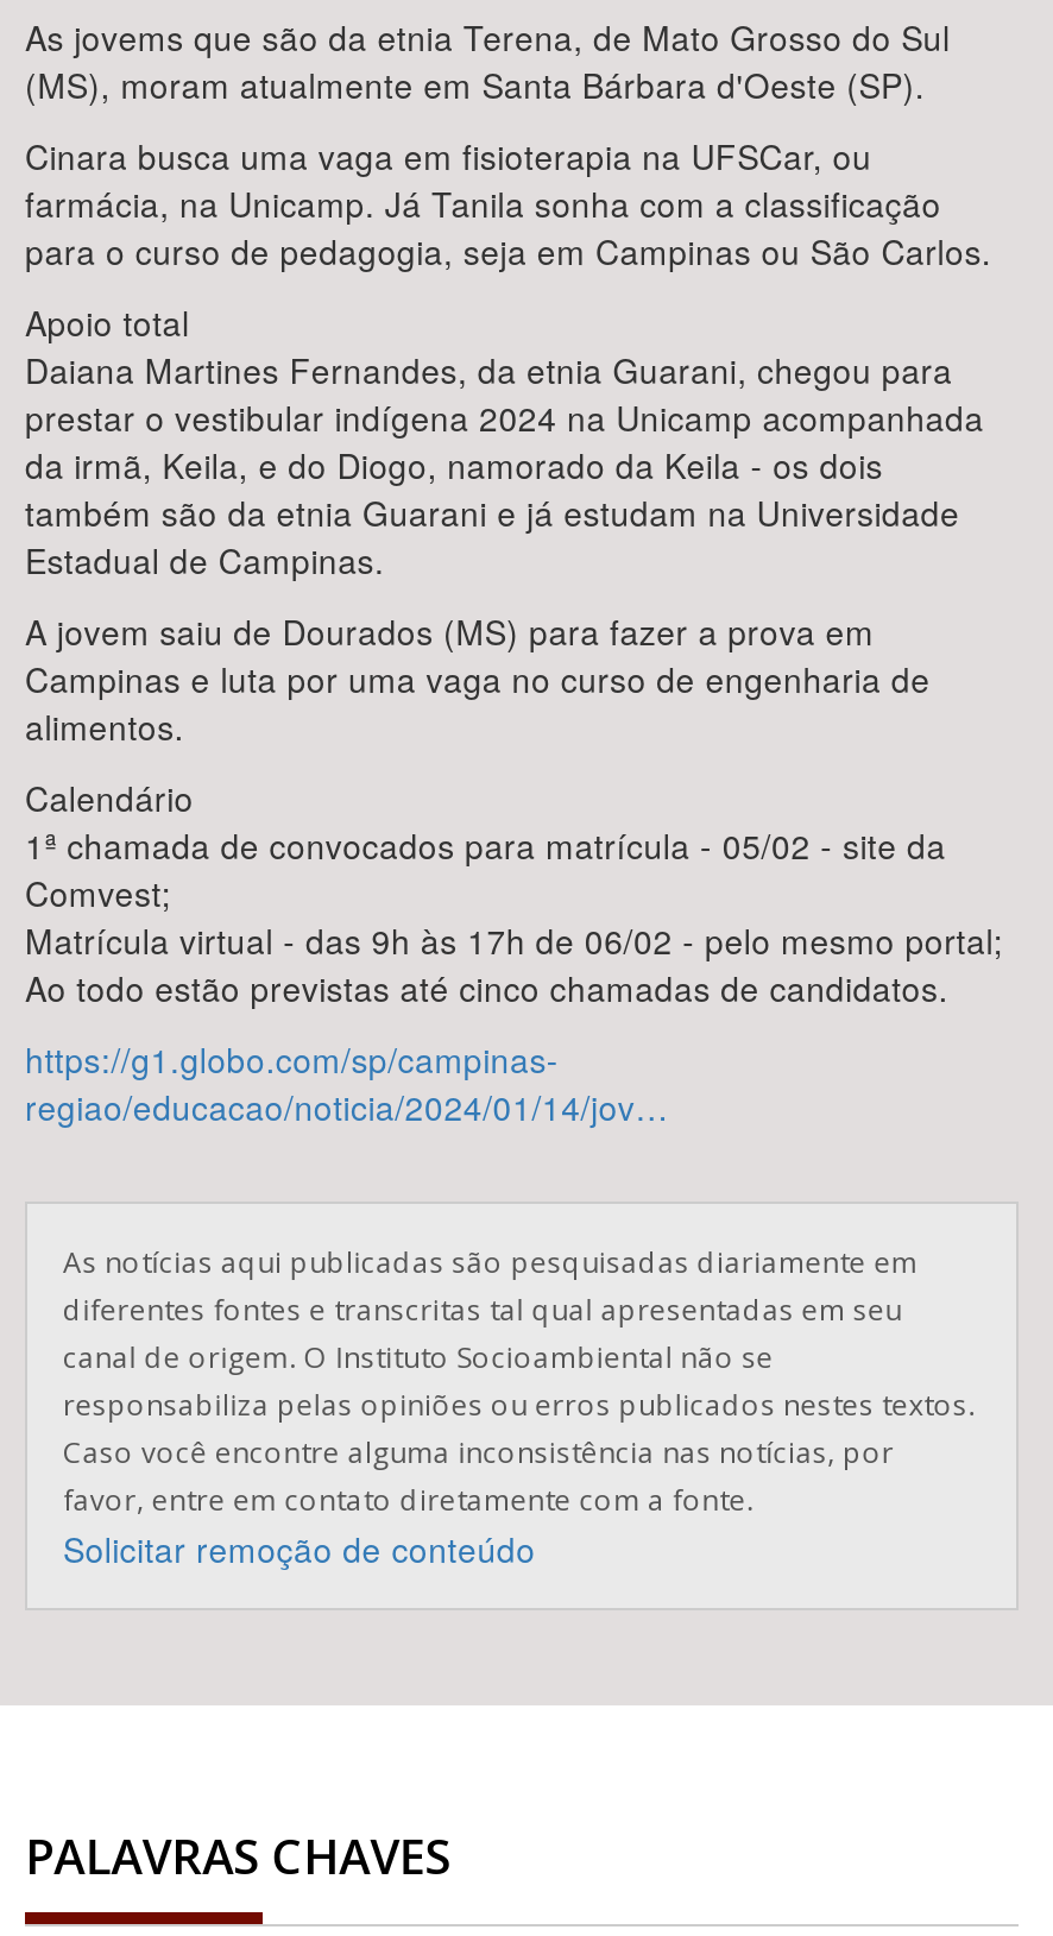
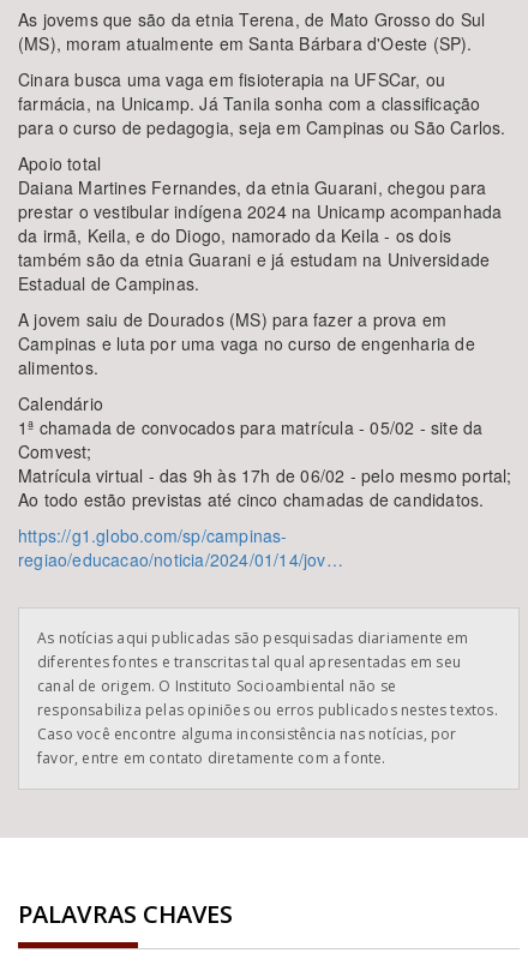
[63,1525,536,1572] Solicitar remoção de conteúdo -> none

